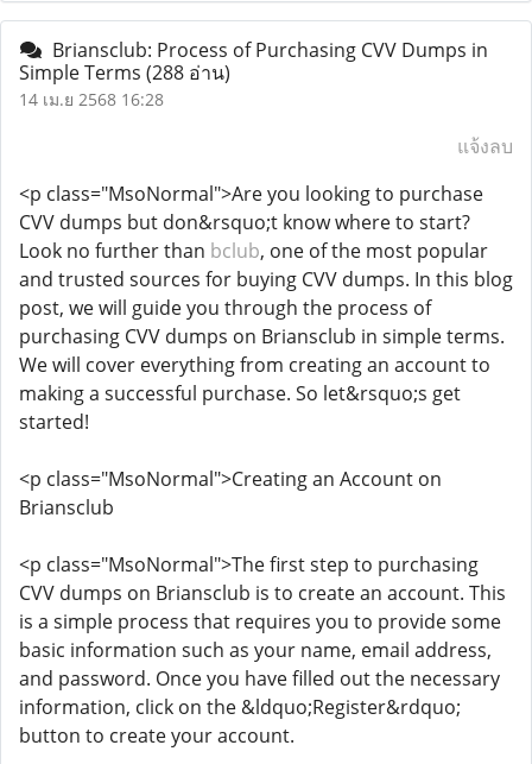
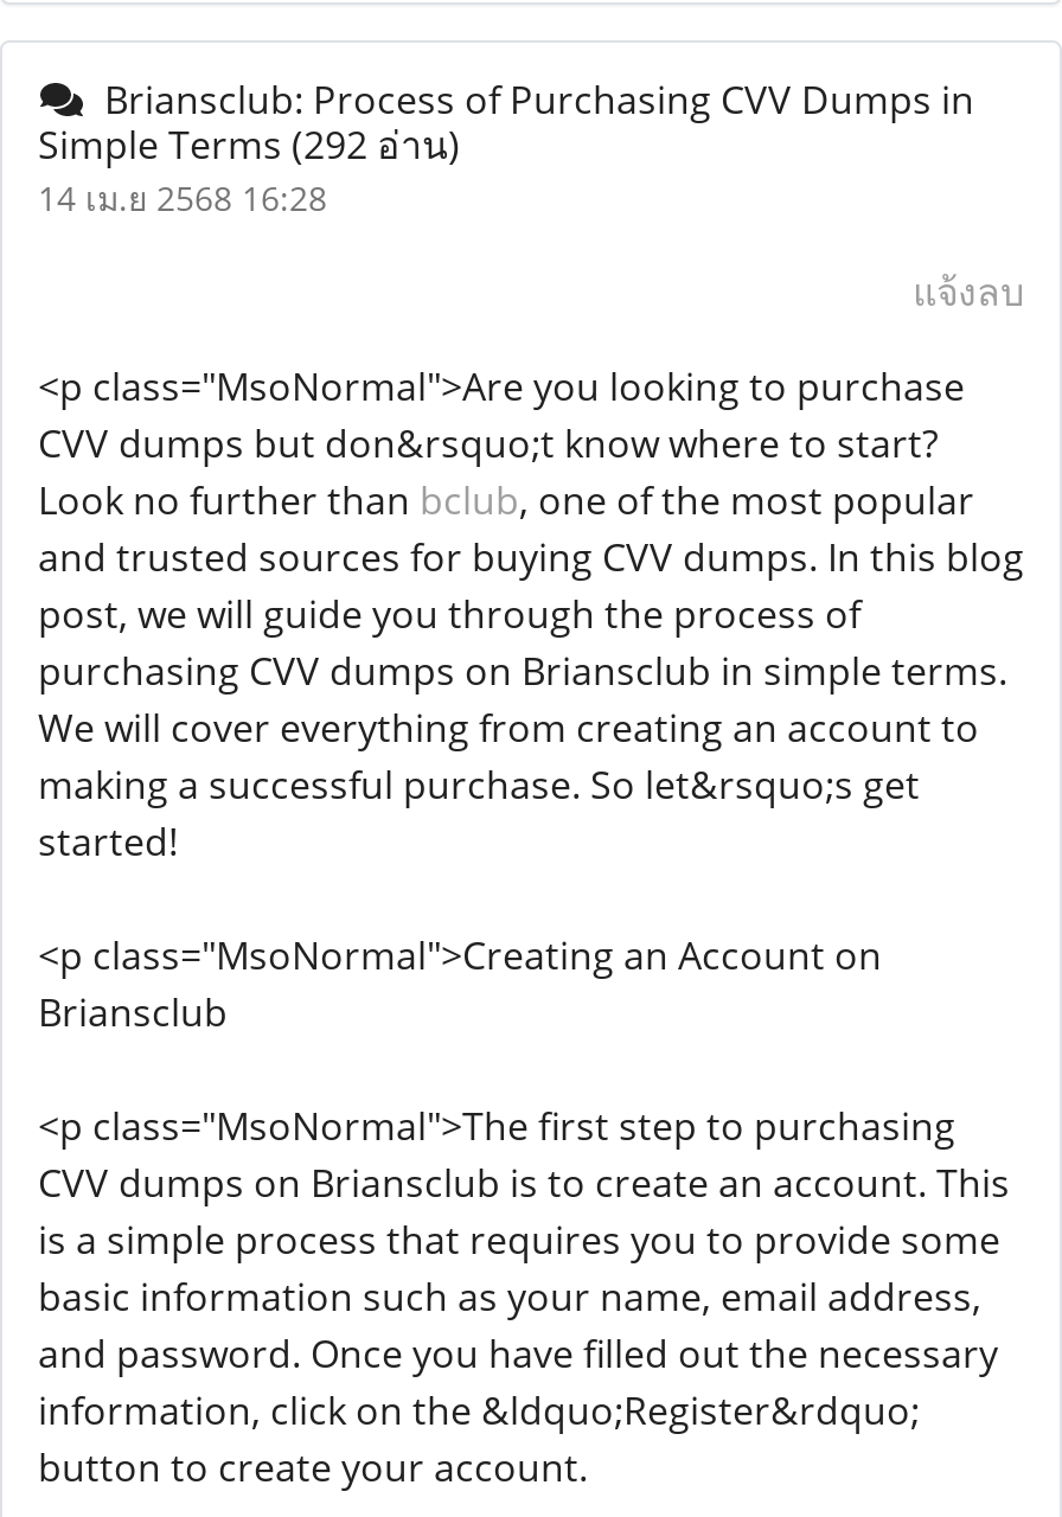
[19,59,230,86] Simple Terms (288 อ่าน) -> [38,119,460,171] Simple Terms (292 อ่าน)

